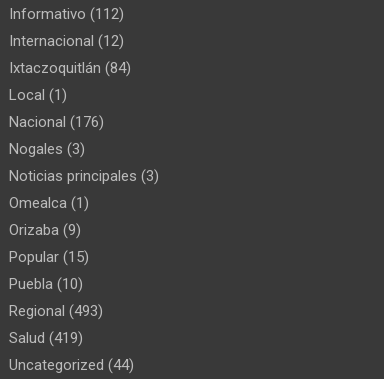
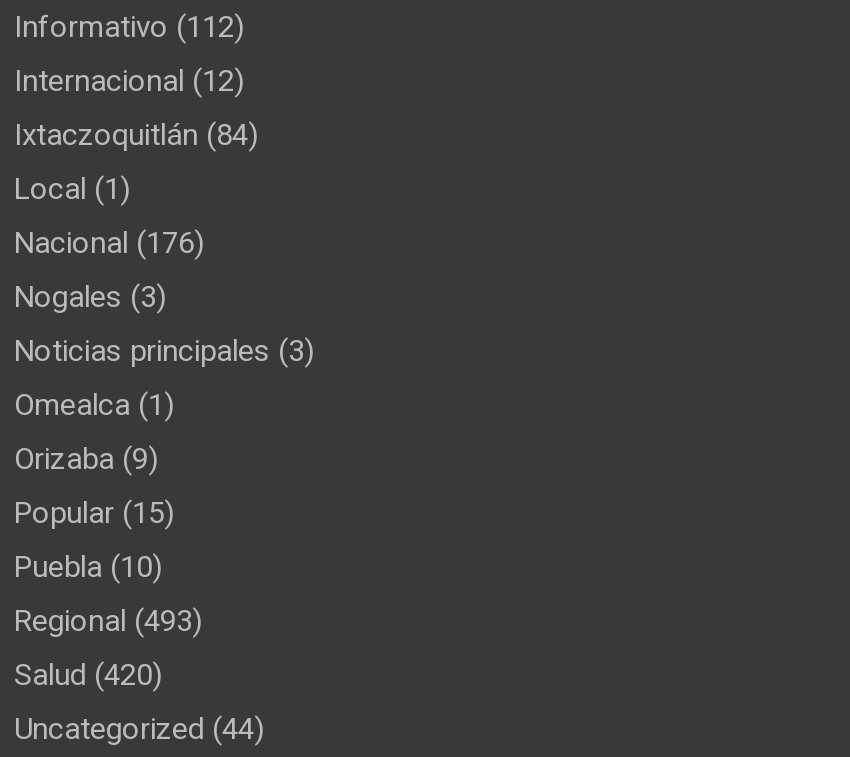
[9,329,83,347] Salud (419) -> [14,658,162,694] Salud (420)

